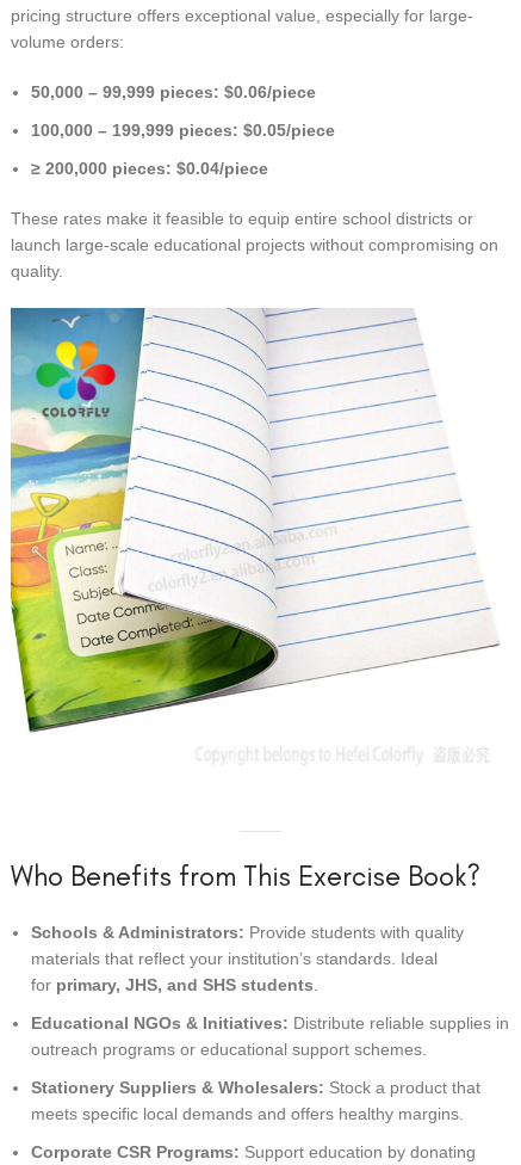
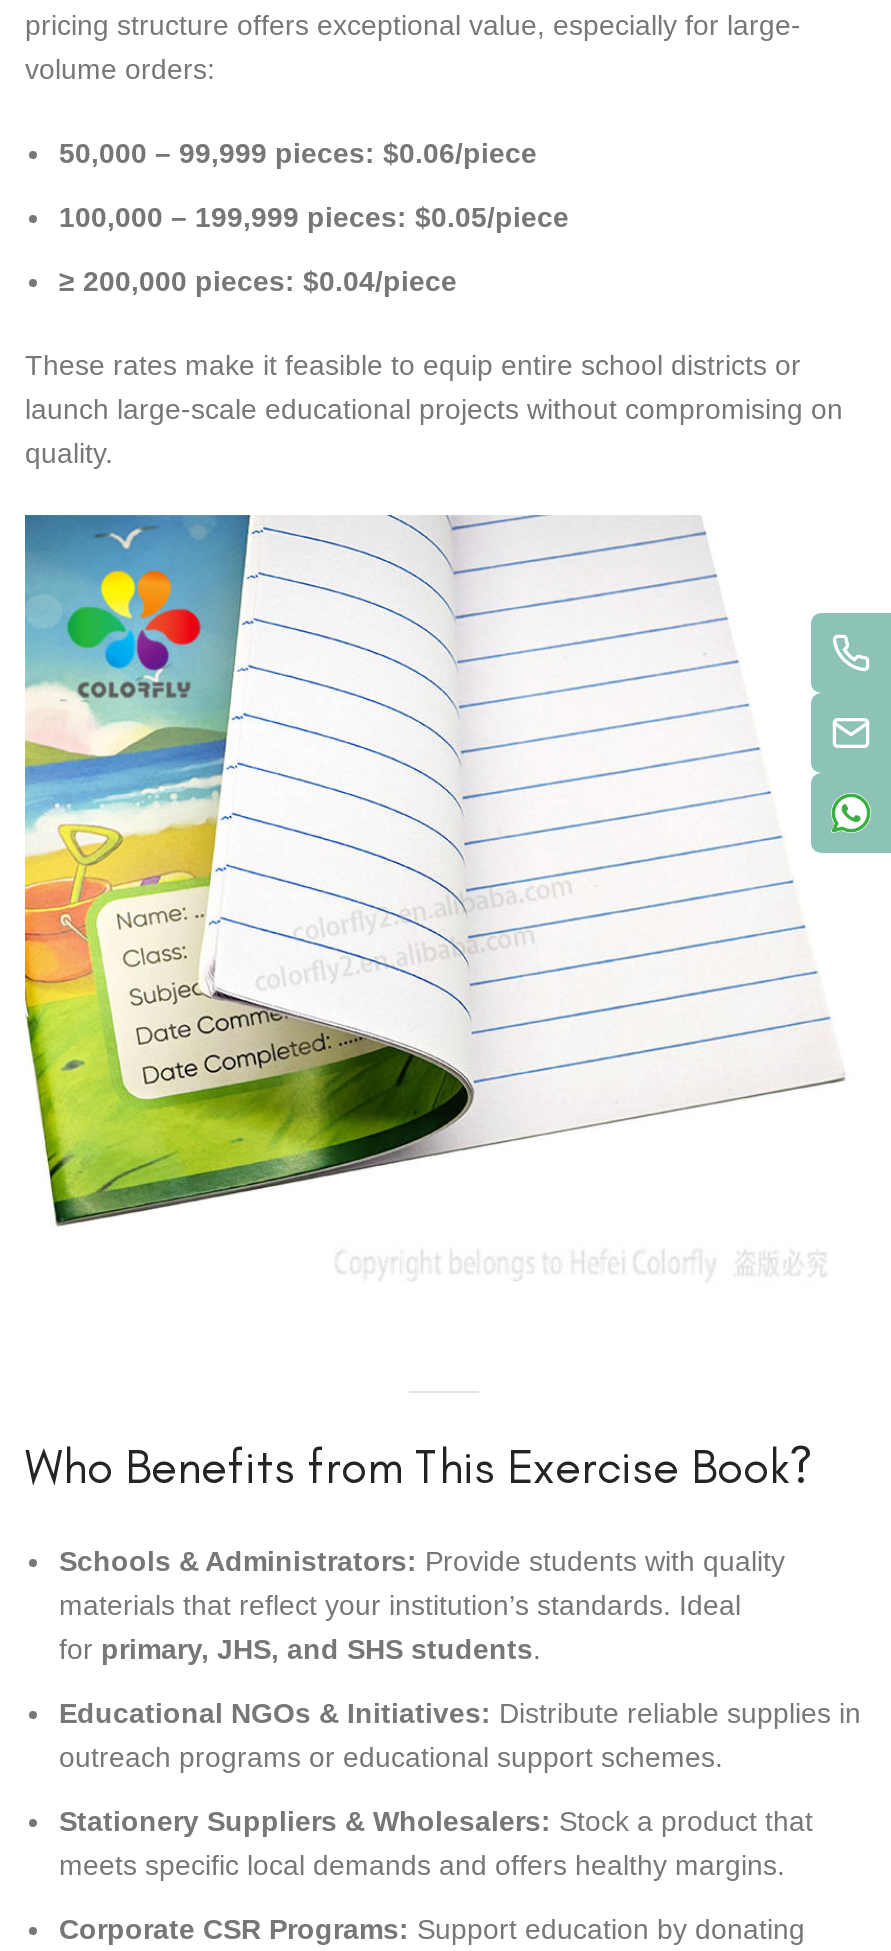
none -> [809,611,885,855] [image]

